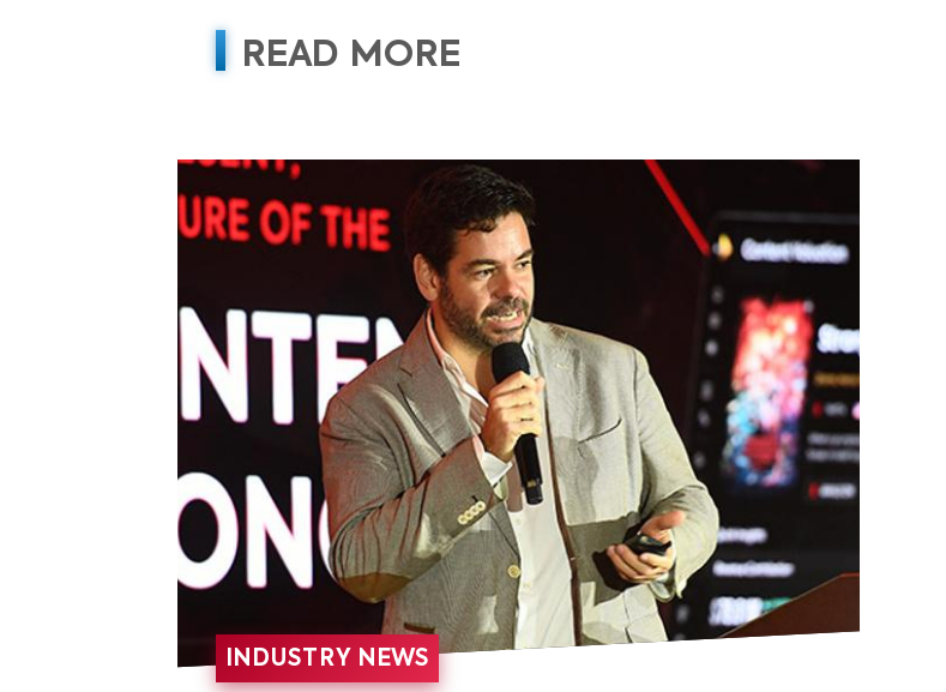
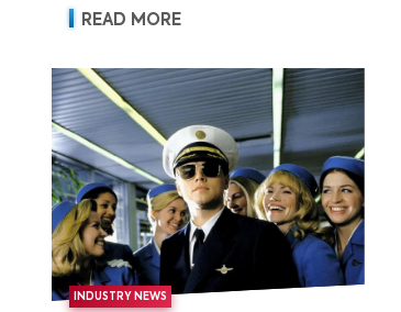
[175,157,861,668] [image] -> [51,67,366,301] [image]

